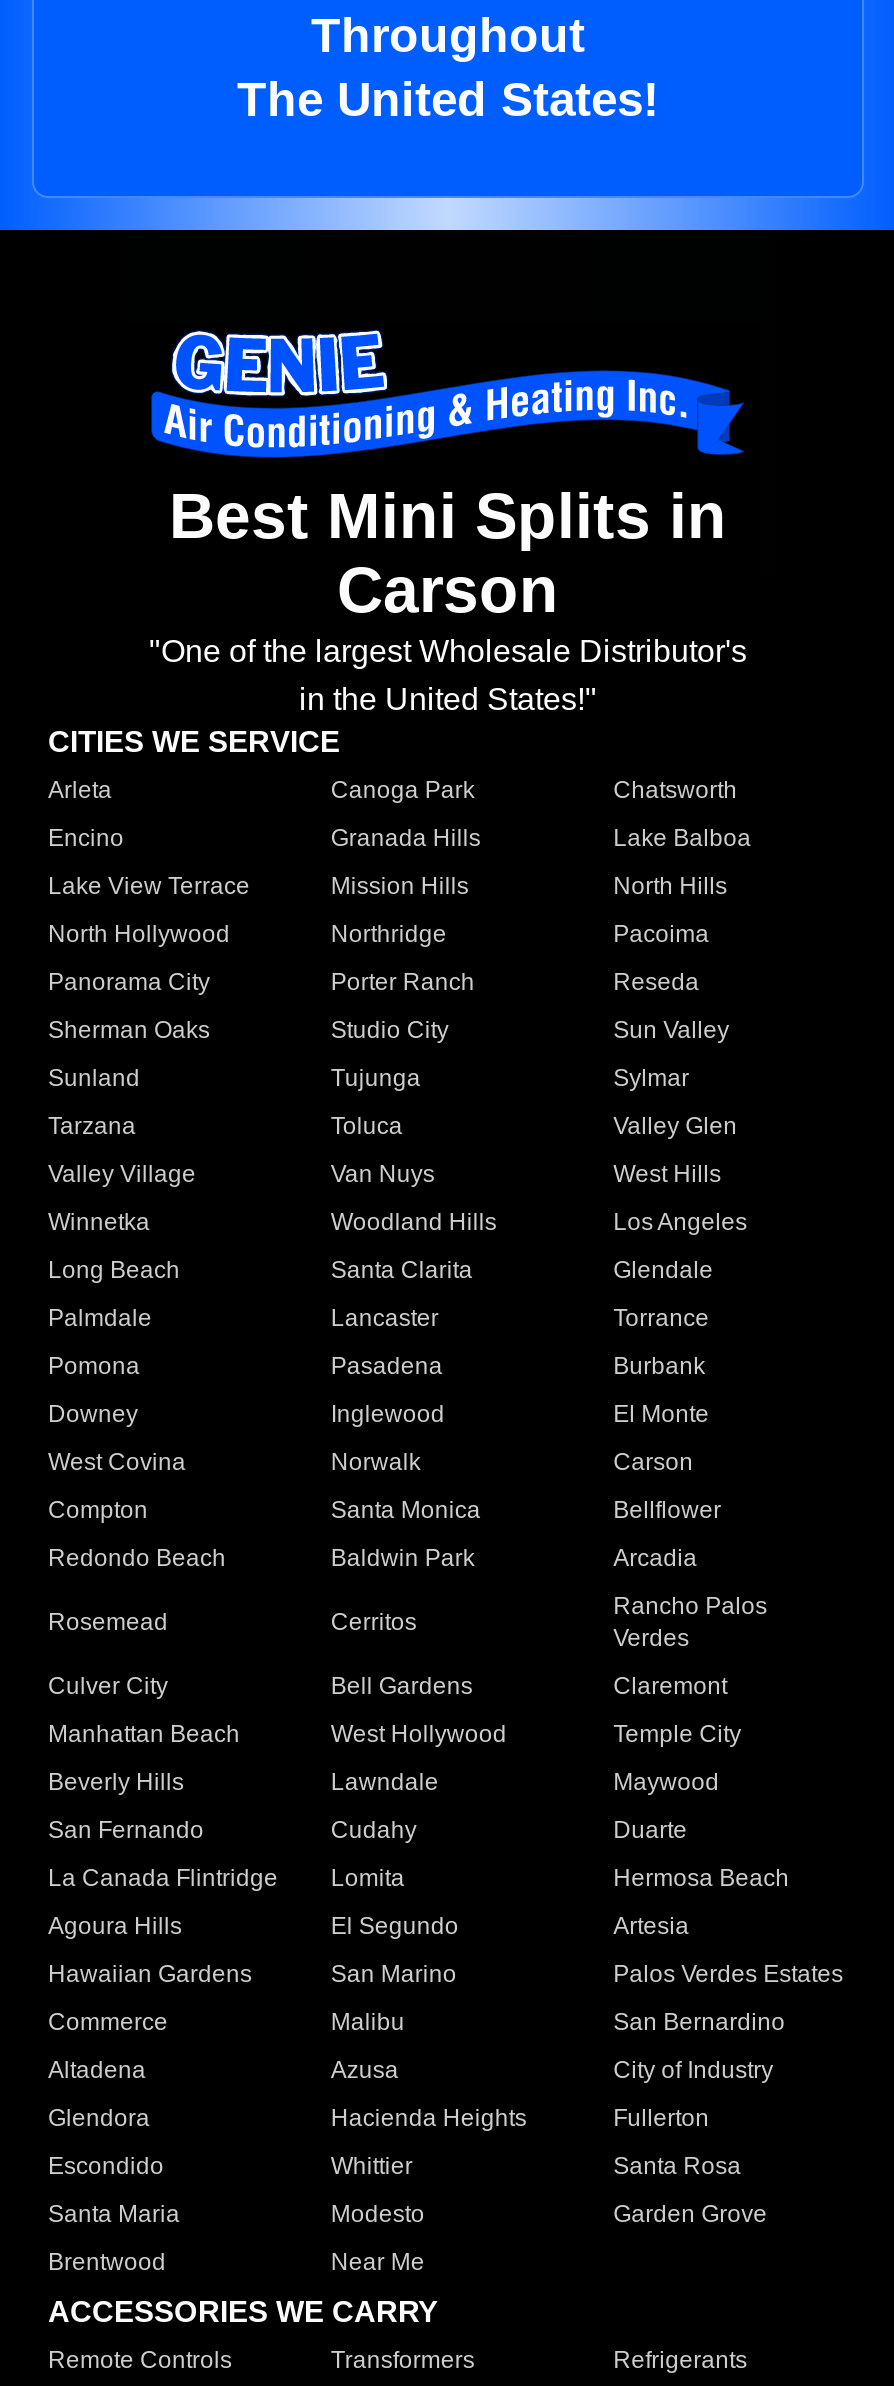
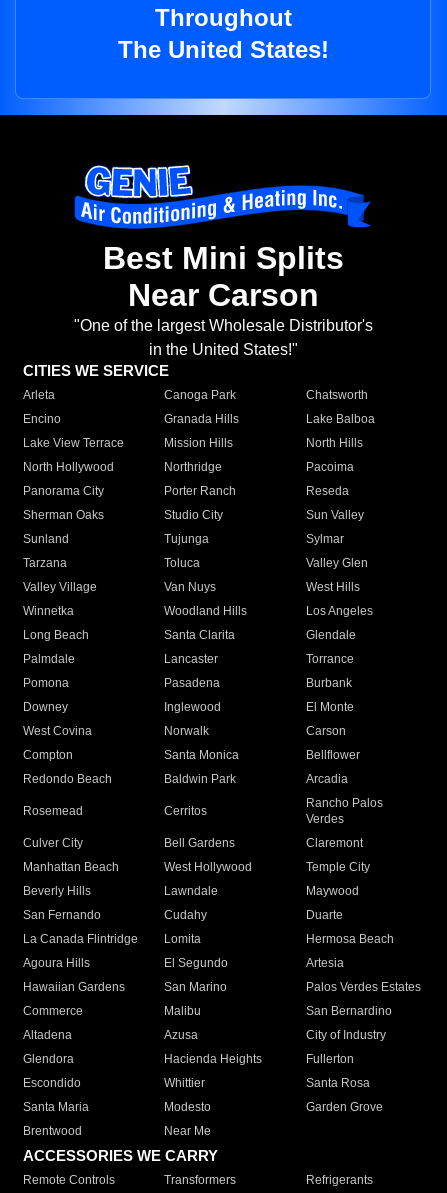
[169,481,727,627] Best Mini Splits in | Carson -> [102,240,343,313] Best Mini Splits | Near Carson

